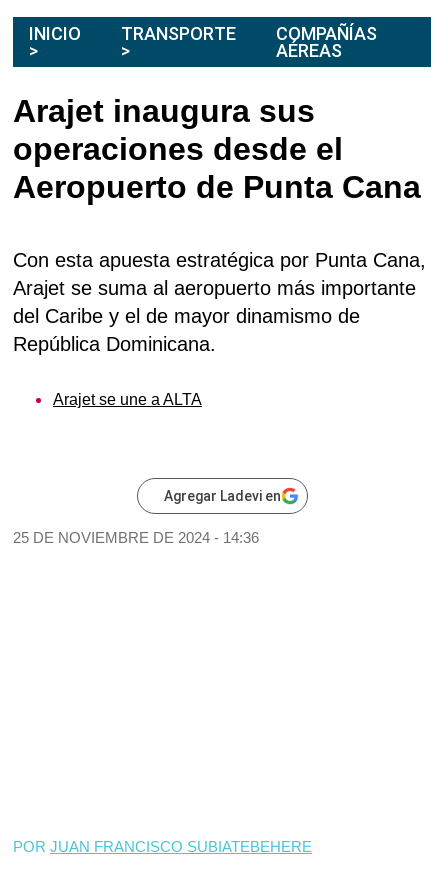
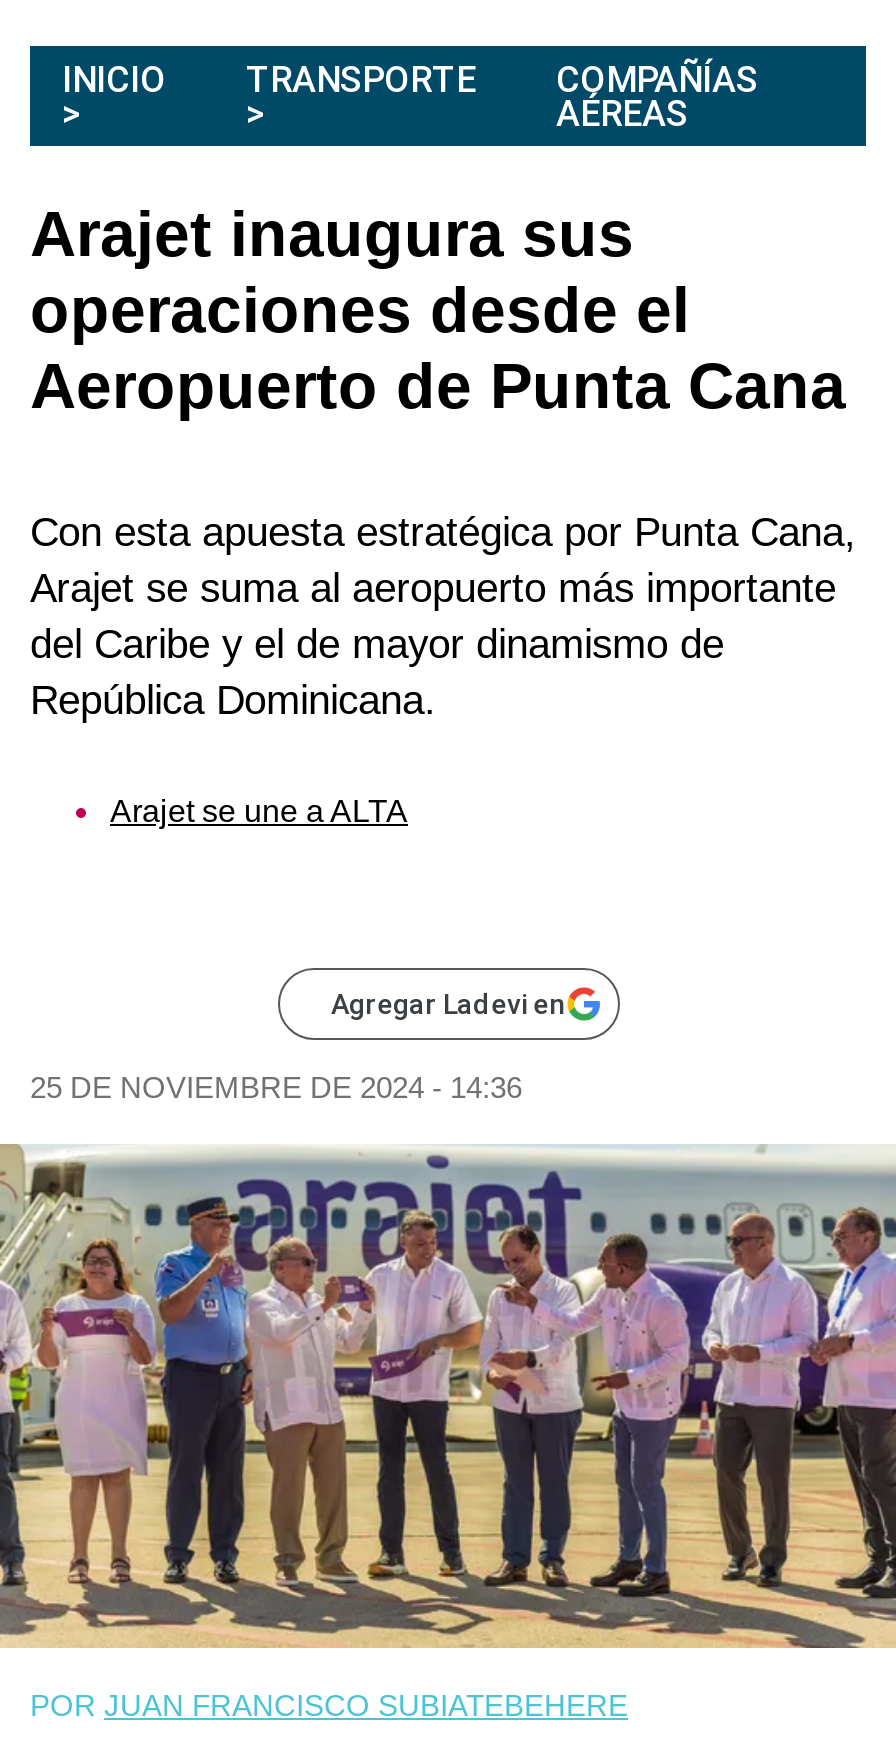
none -> [6,1142,890,1650] [image]

